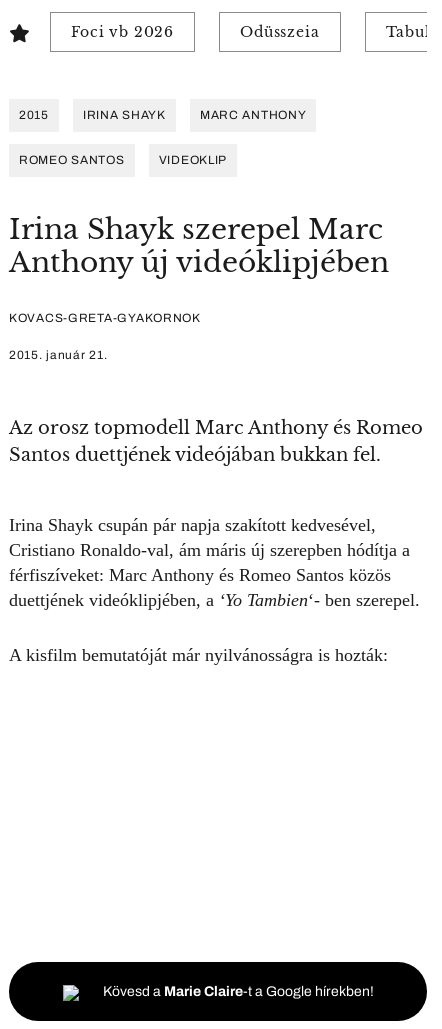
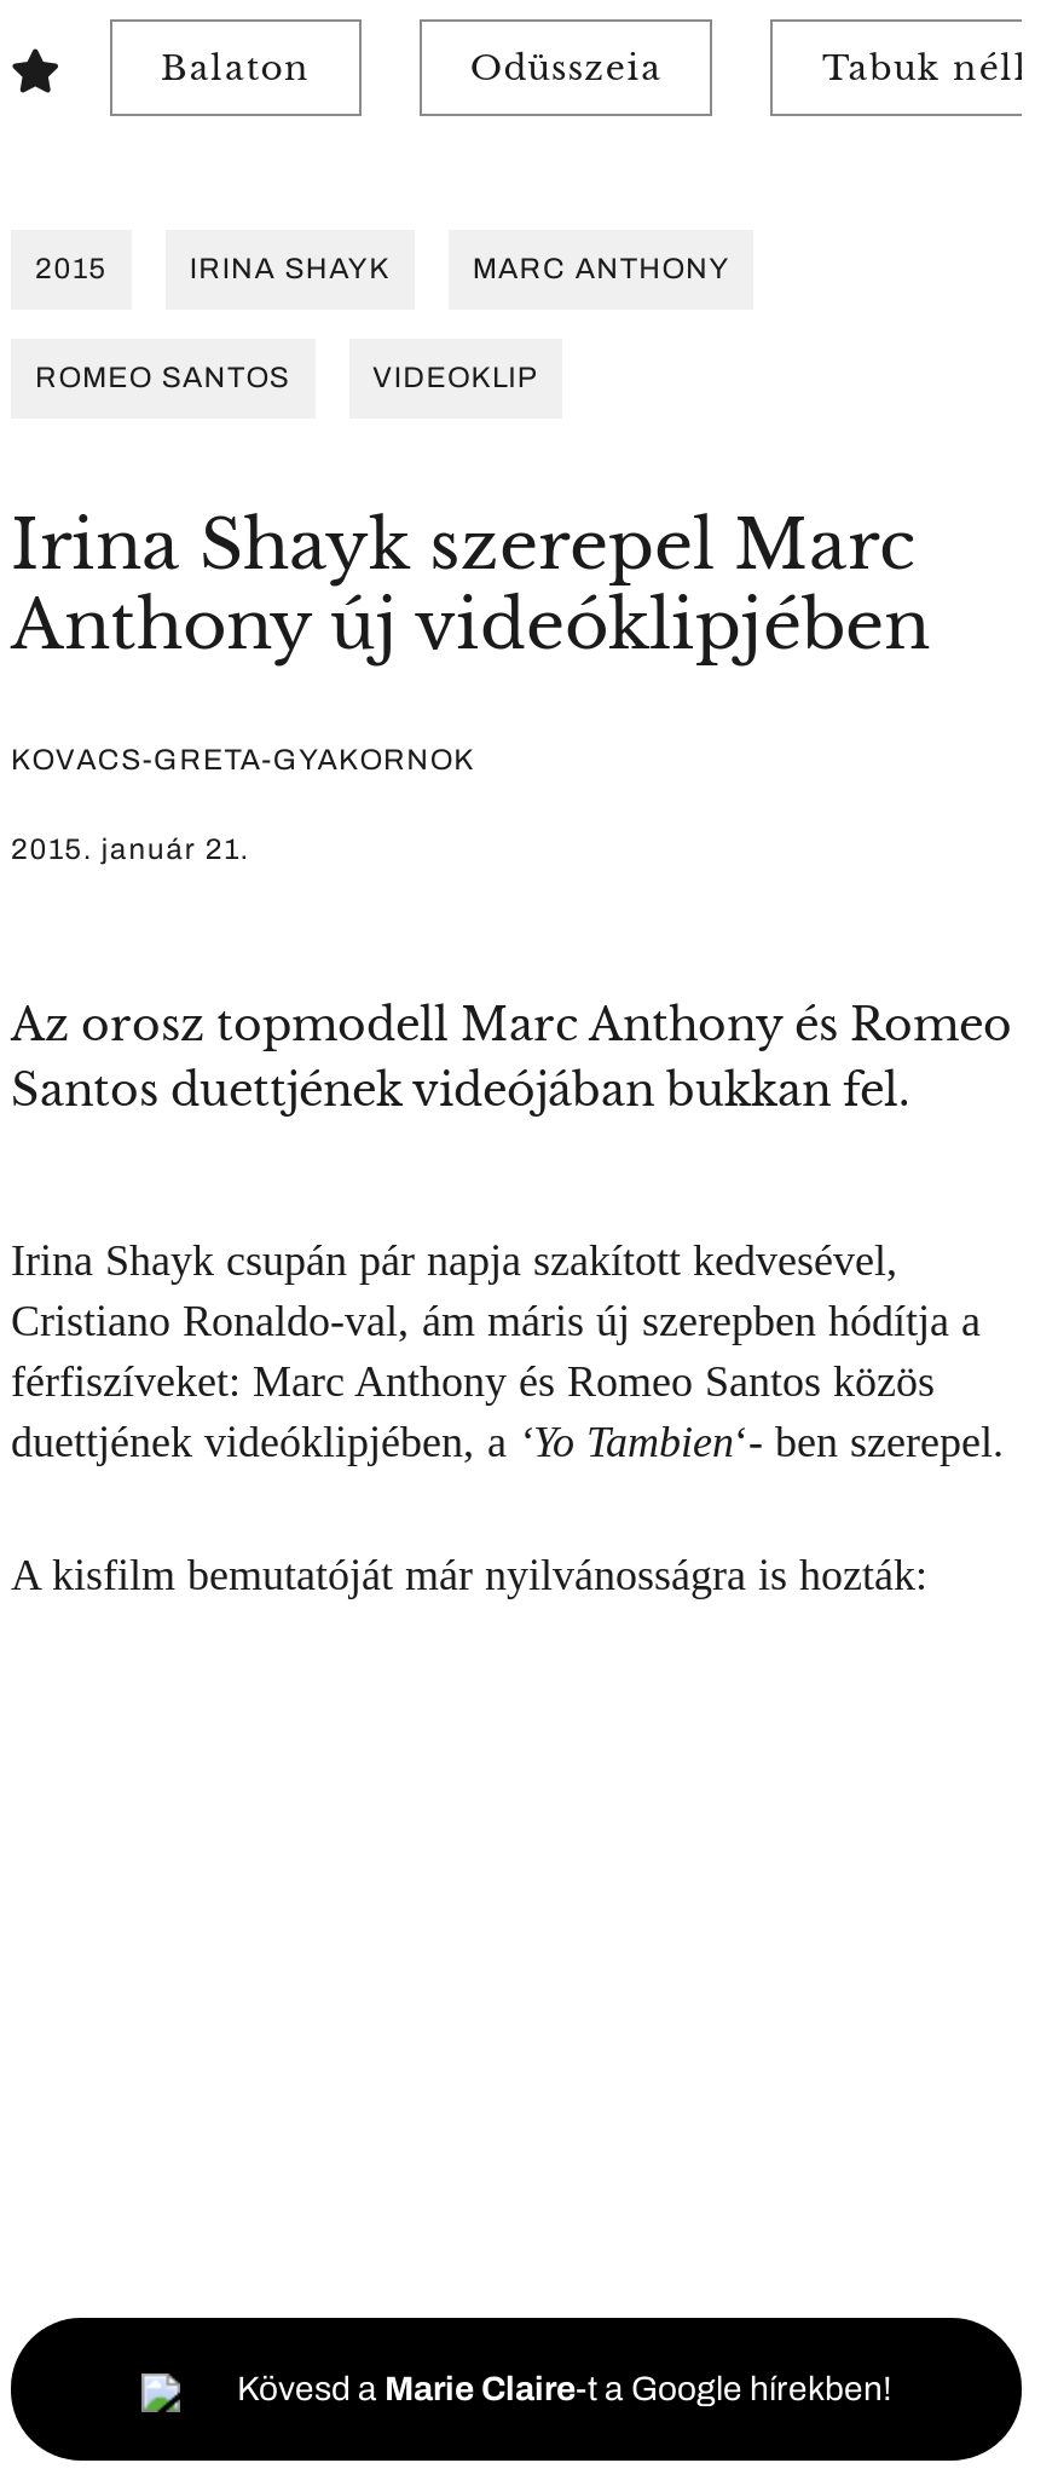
[71,23,174,41] Foci vb 2026 -> [161,46,311,90] Balaton

